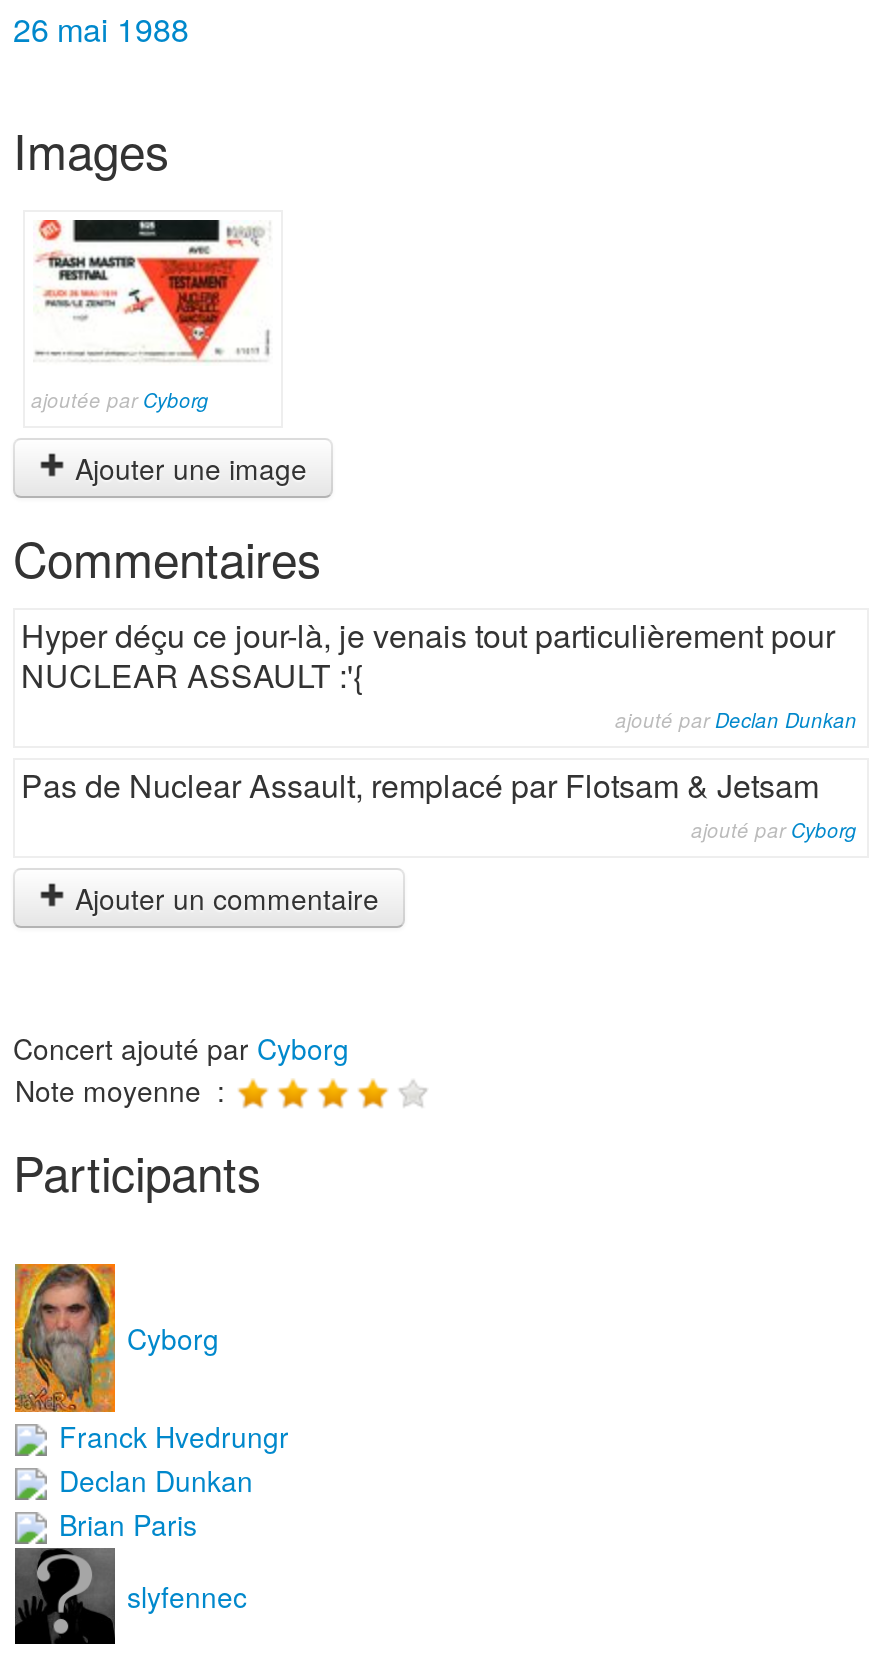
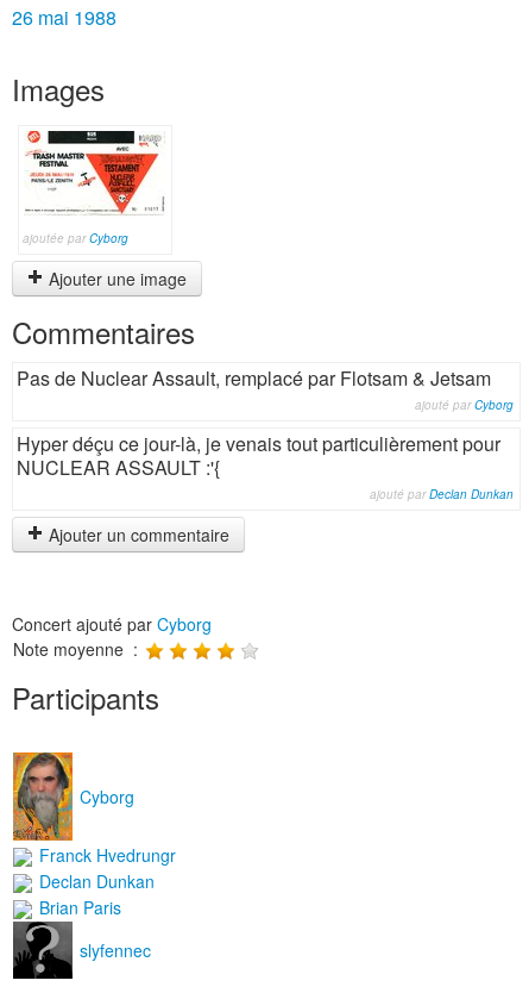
moved [21,612,857,734] -> [17,430,514,502]: Hyper déçu ce jour-là, je venais tout particulièrement pour | NUCLEAR ASSAULT :'{ | ajouté par Declan Dunkan
moved [21,762,857,844] -> [17,364,514,413]: Pas de Nuclear Assault, remplacé par Flotsam & Jetsam | ajouté par Cyborg

